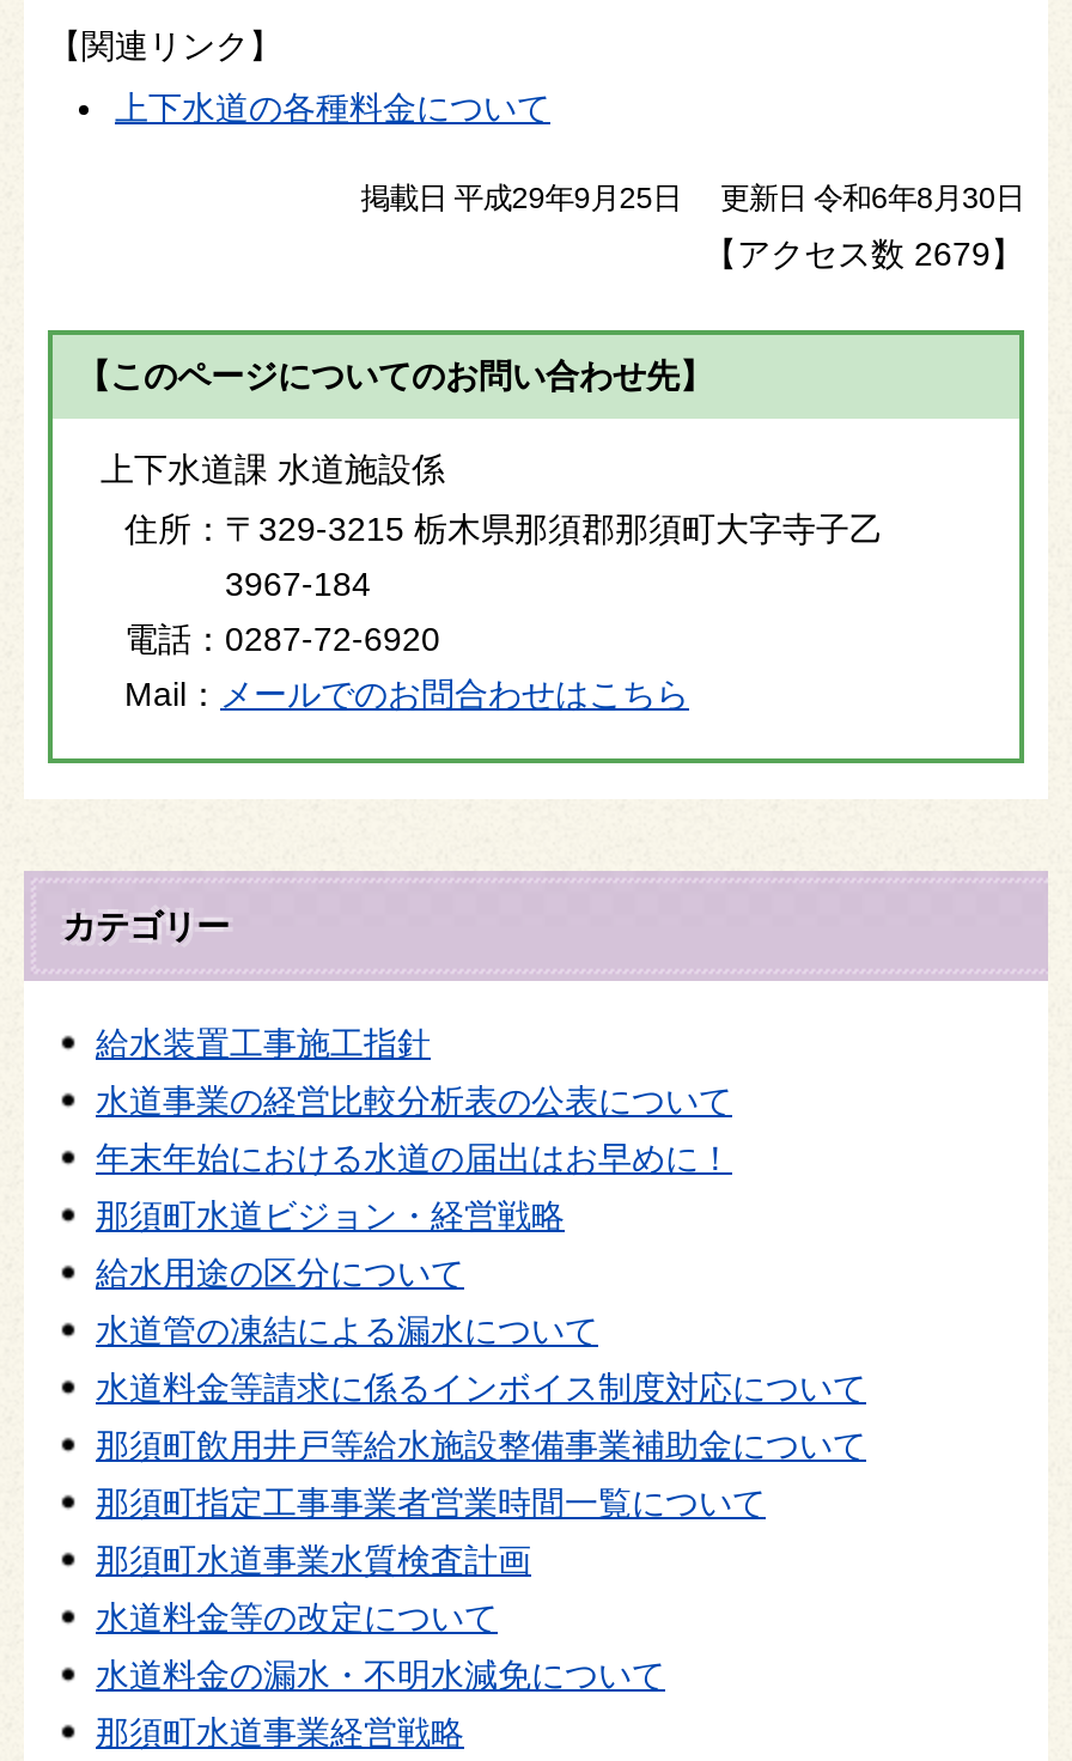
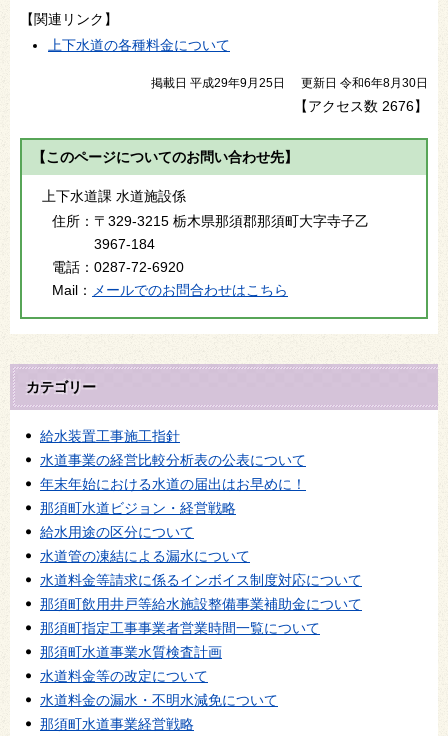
[703,234,1024,272] 【アクセス数2679】 -> [294,98,428,114] 【アクセス数2676】

